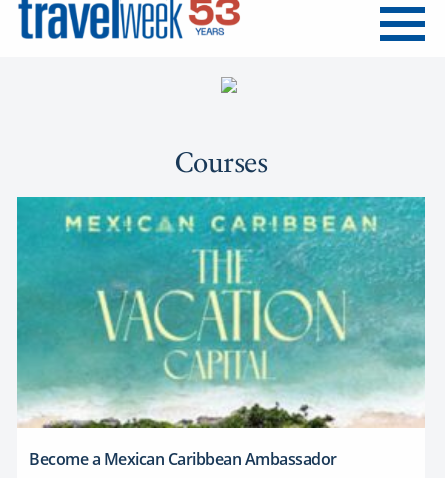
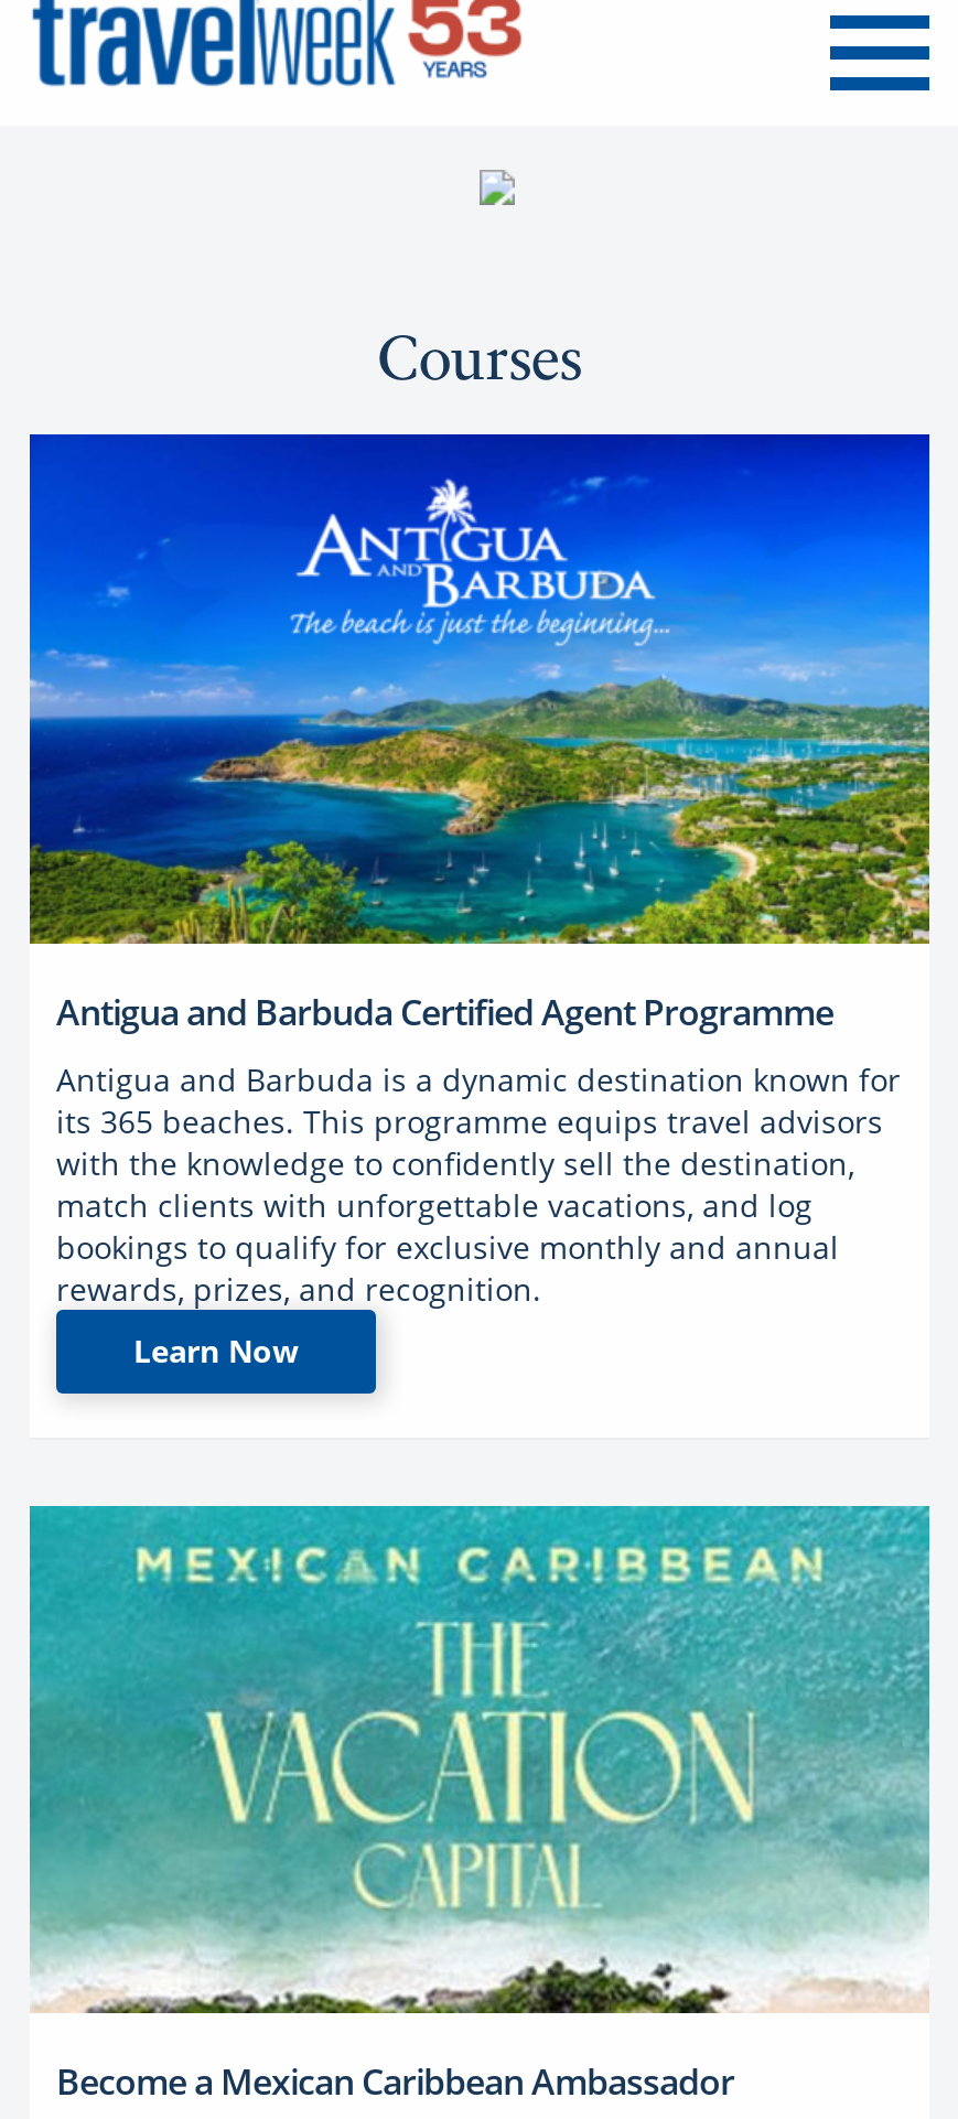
none -> [28,432,932,1370] [image] | Antigua and Barbuda Certified Agent Programme | Antigua and Barbuda is a dynamic destination known for | its 365 beaches. This programme equips travel advisors | with the knowledge to confidently sell the destination, | match clients with unforgettable vacations, and log | bookings to qualify for exclusive monthly and annual | rewards, prizes, and recognition. | Learn Now

